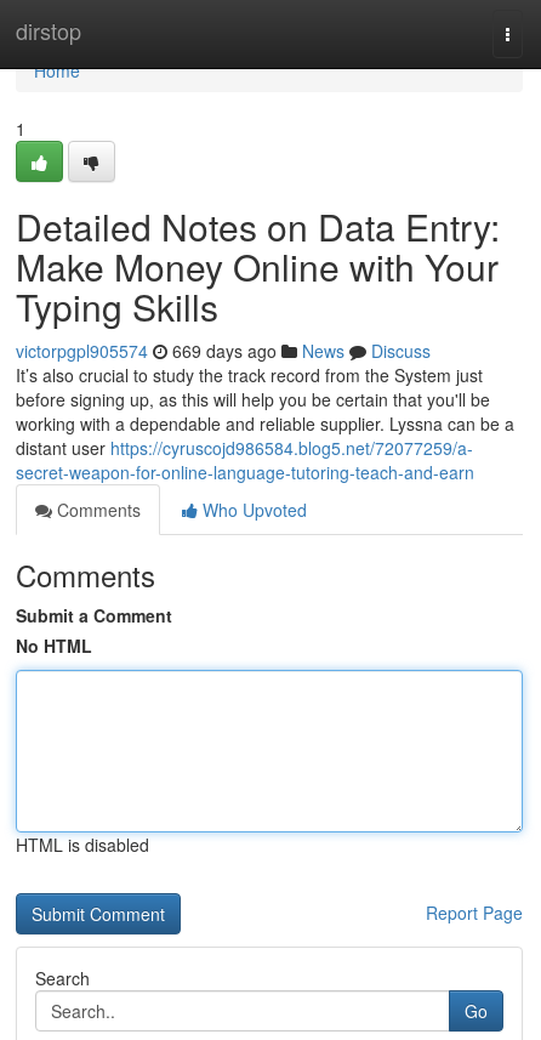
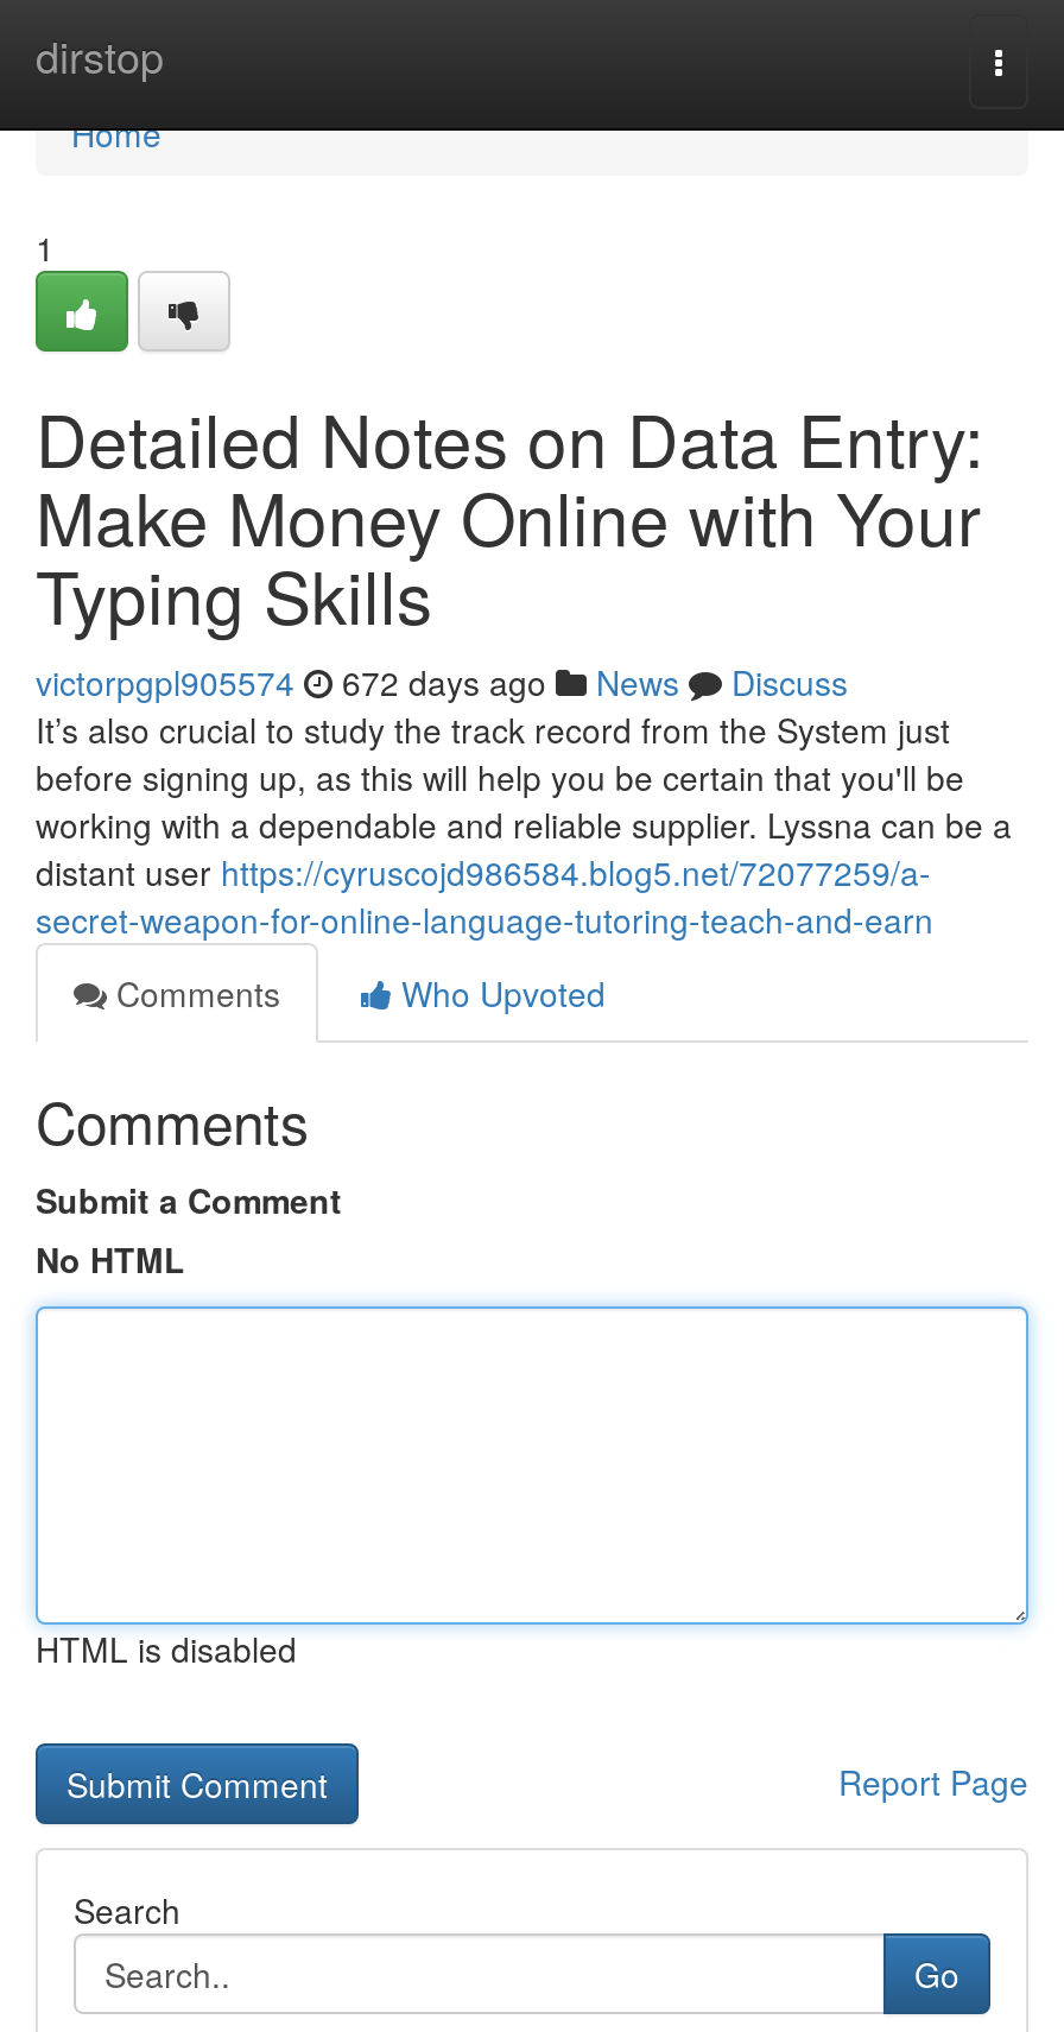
[16,339,431,363] victorpgpl905574 669 days ago News Discuss -> [36,658,848,705] victorpgpl905574 672 days ago News Discuss

